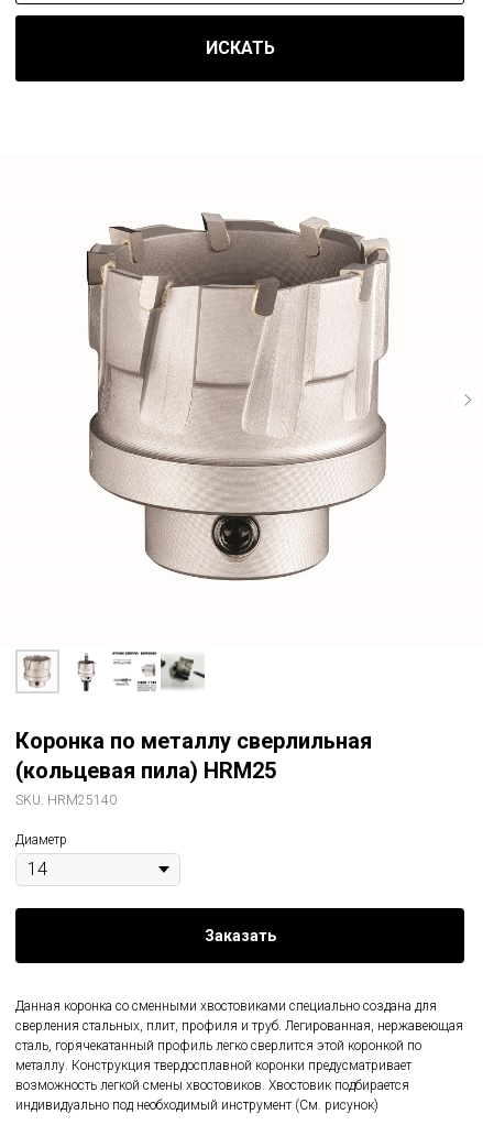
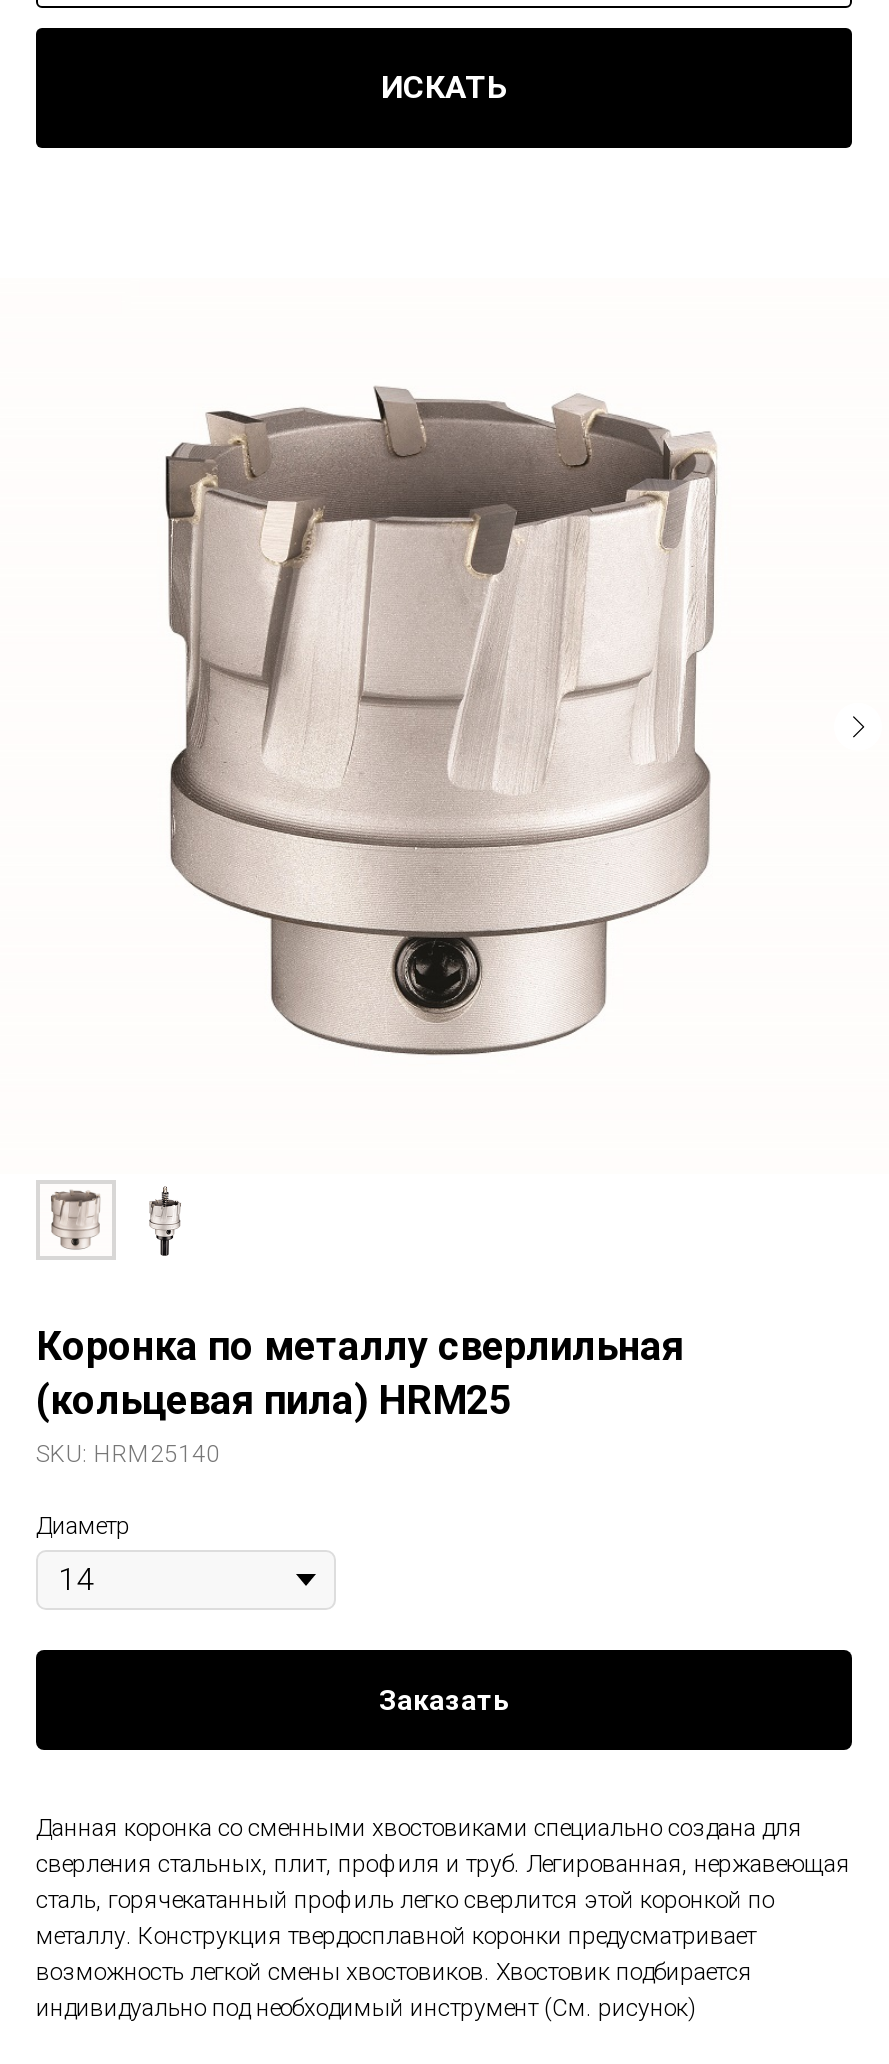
[112,651,206,691] [image] -> none

